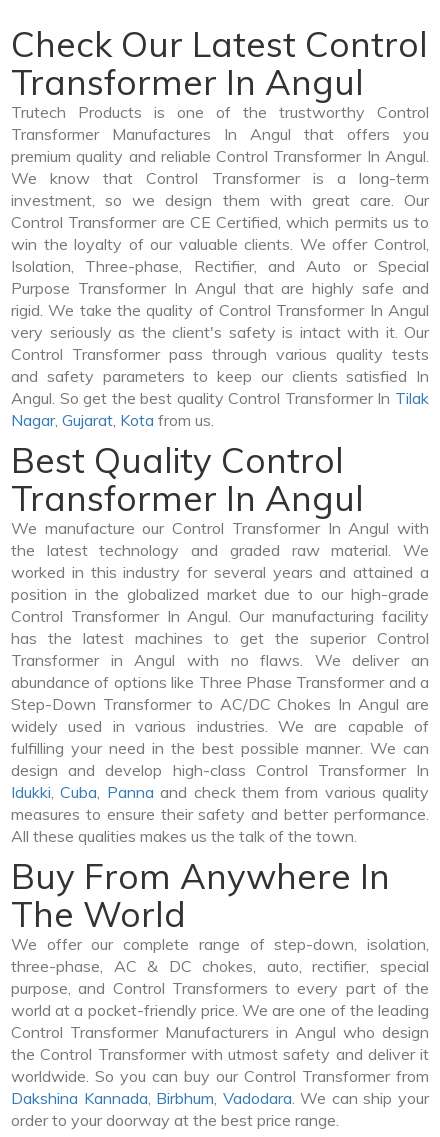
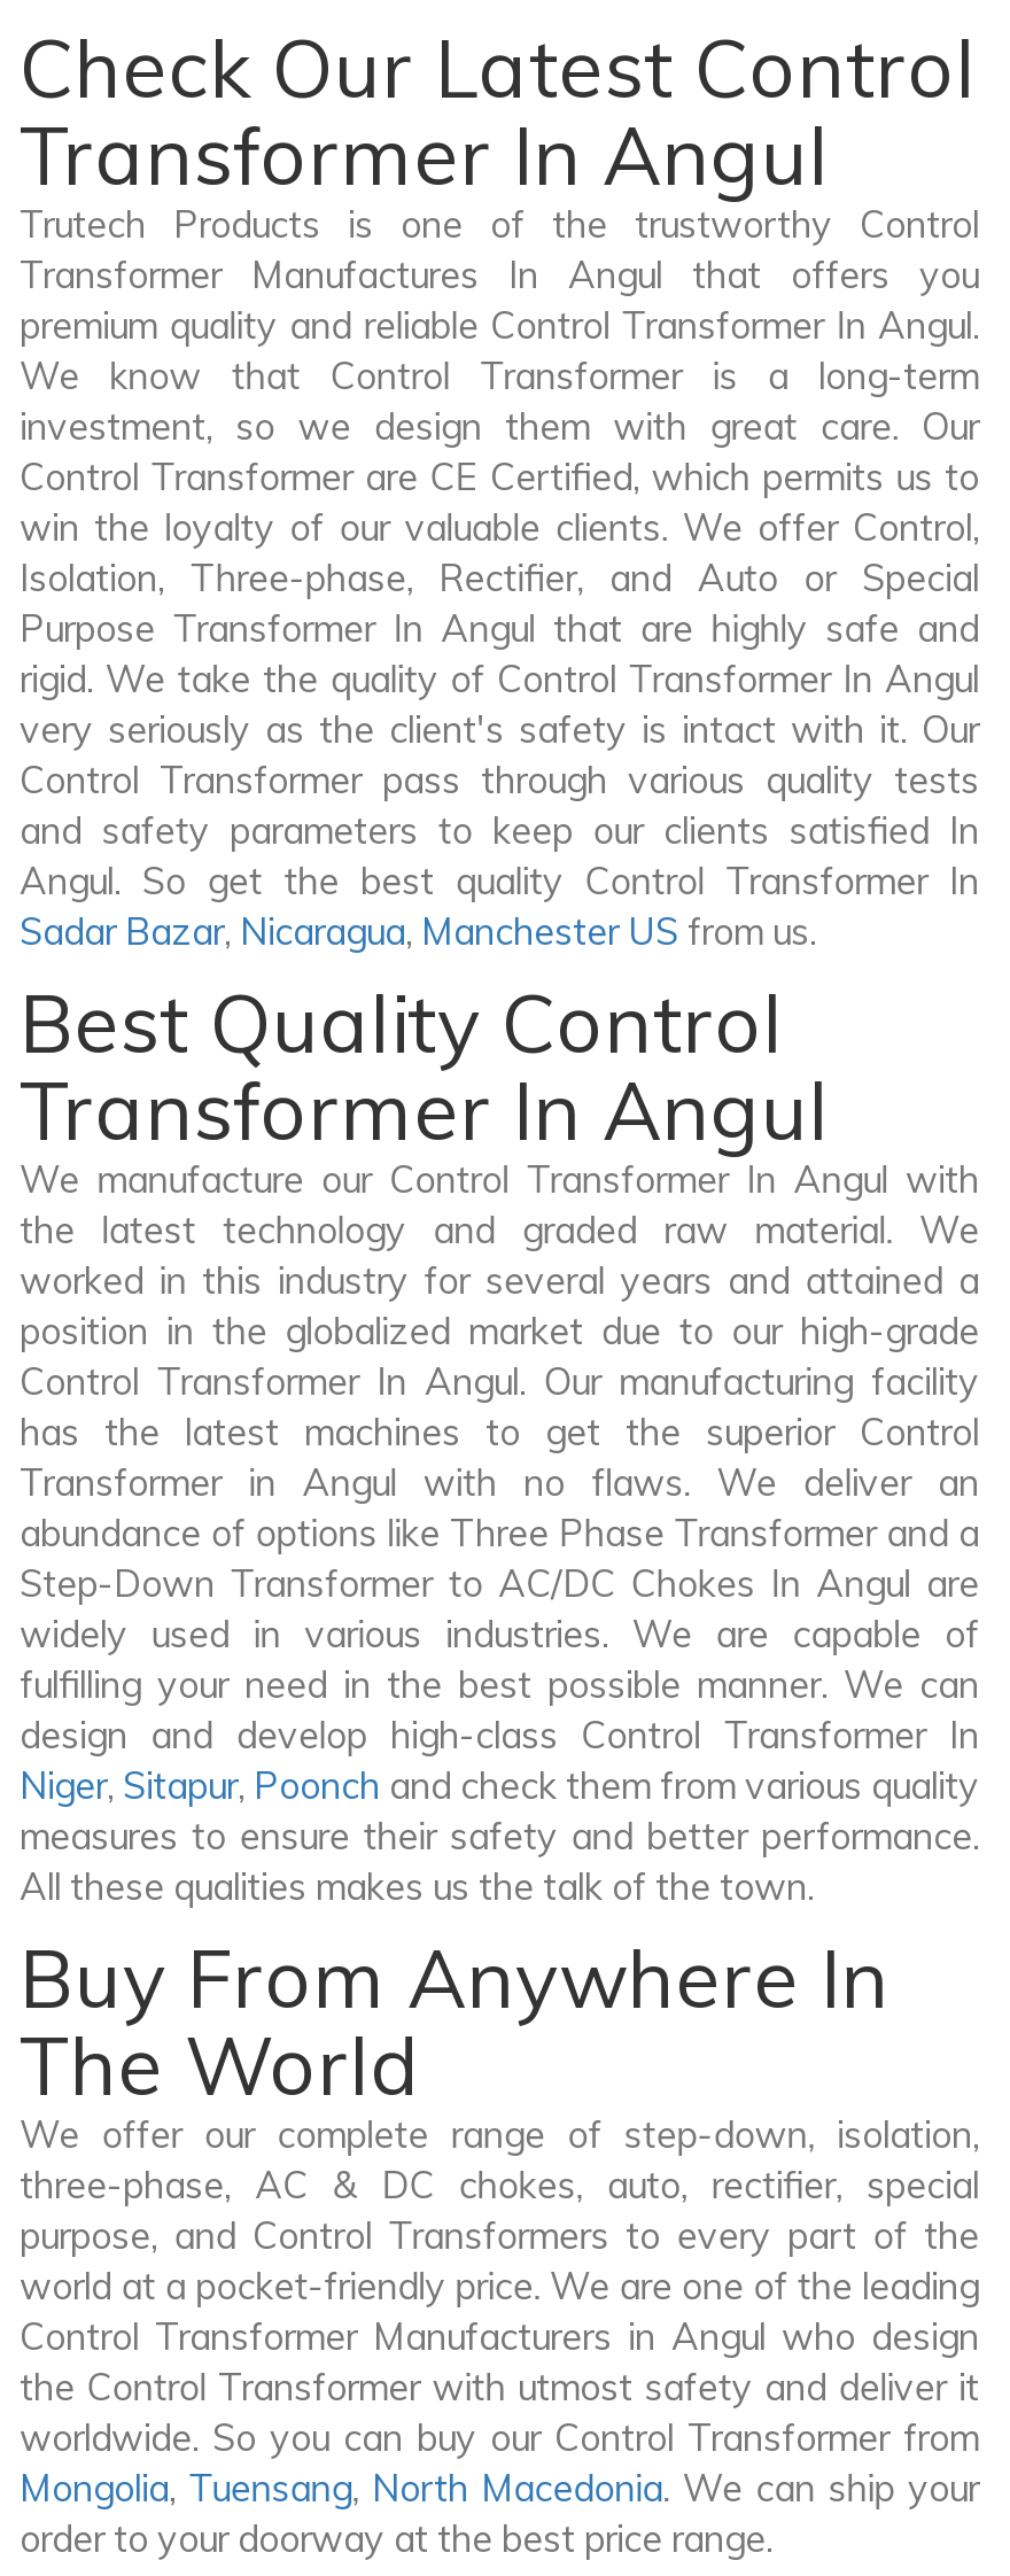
[11,388,429,430] Angul. So get the best quality Control Transformer In Tilak | Nagar, Gujarat, Kota from us. -> [20,859,979,955] Angul. So get the best quality Control Transformer In | Sadar Bazar, Nicaragua, Manchester US from us.
[11,782,429,802] Idukki, Cuba, Panna and check them from various quality -> [20,1763,979,1809] Niger, Sitapur, Poonch and check them from various quality
[11,1088,429,1108] Dakshina Kannada, Birbhum, Vadodara. We can ship your -> [20,2466,979,2512] Mongolia, Tuensang, North Macedonia. We can ship your

